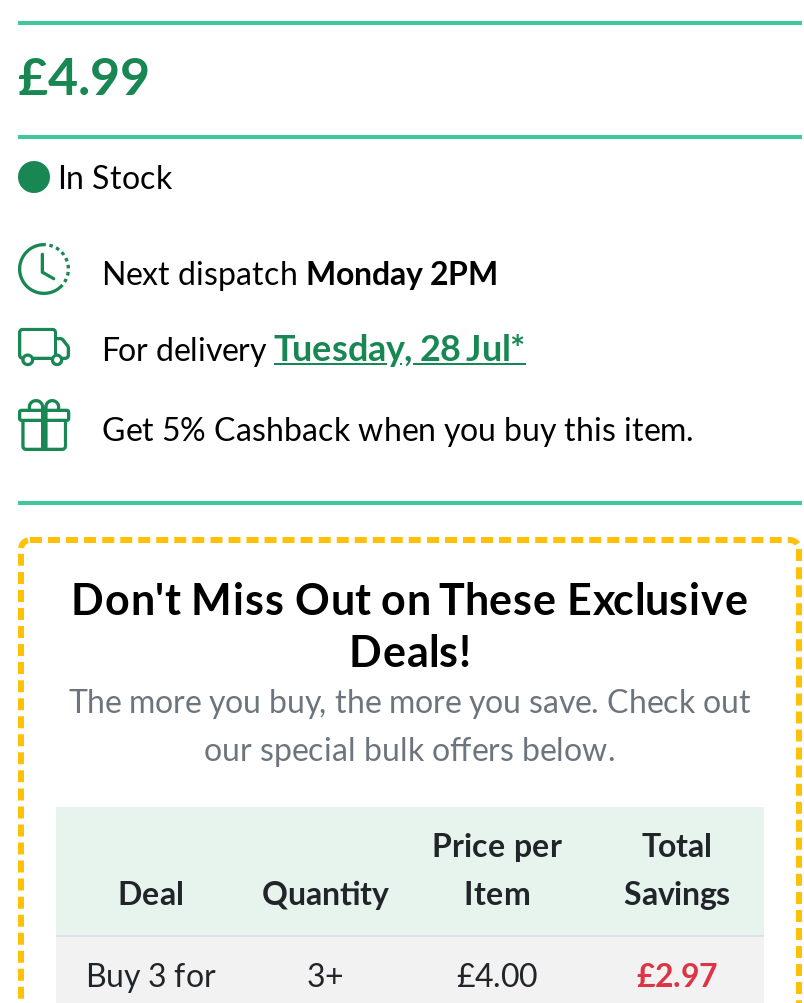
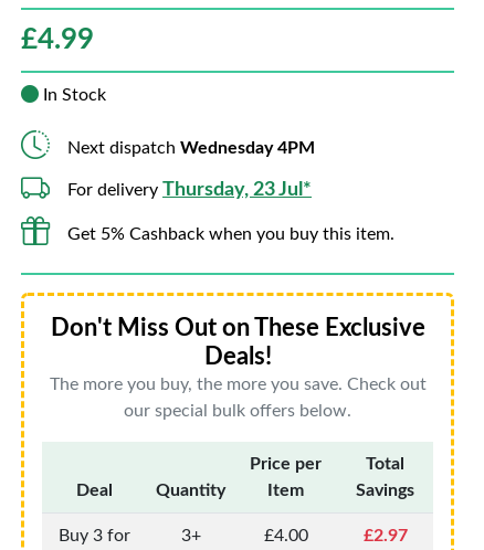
[102,258,498,290] Next dispatch Monday 2PM -> [67,139,315,156] Next dispatch Wednesday 4PM
[102,333,526,369] For delivery Tuesday, 28 Jul* -> [67,180,312,200] For delivery Thursday, 23 Jul*

